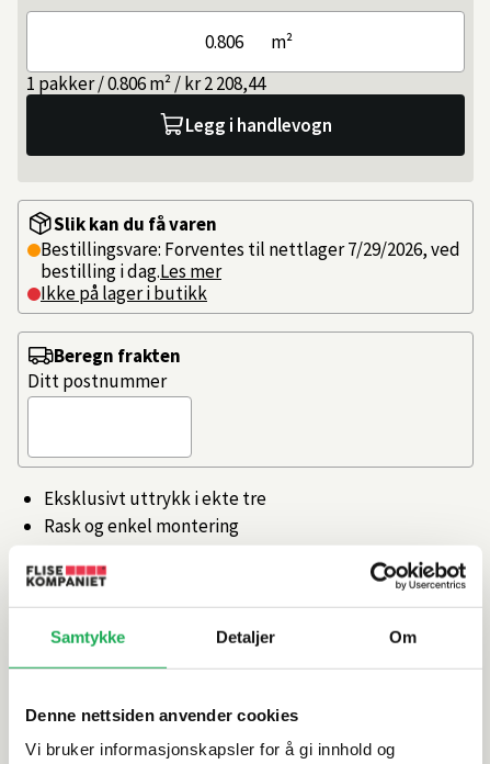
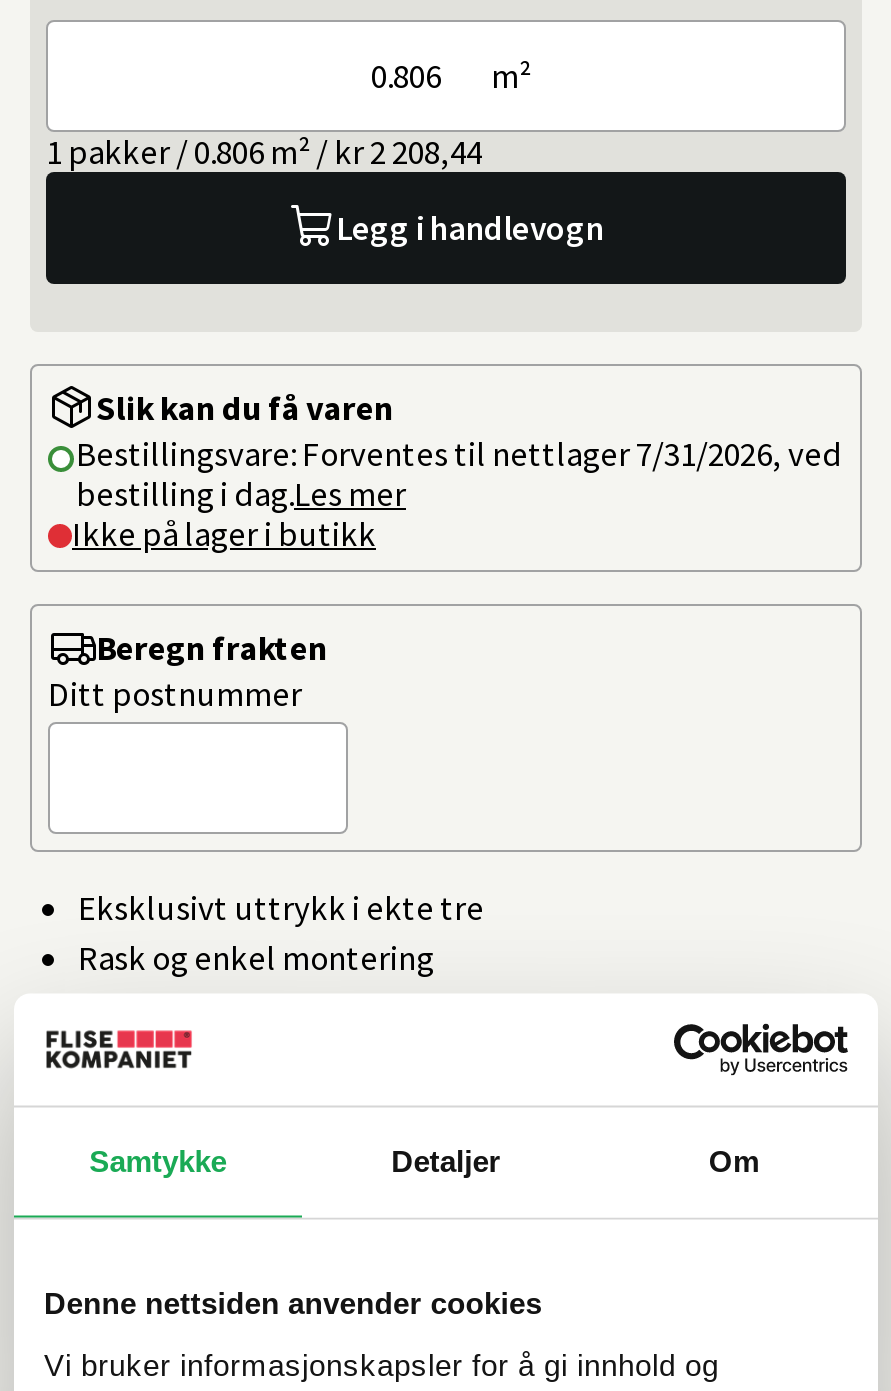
[41,237,460,261] Bestillingsvare: Forventes til nettlager 7/29/2026, ved -> [76,432,842,476] Bestillingsvare: Forventes til nettlager 7/31/2026, ved

